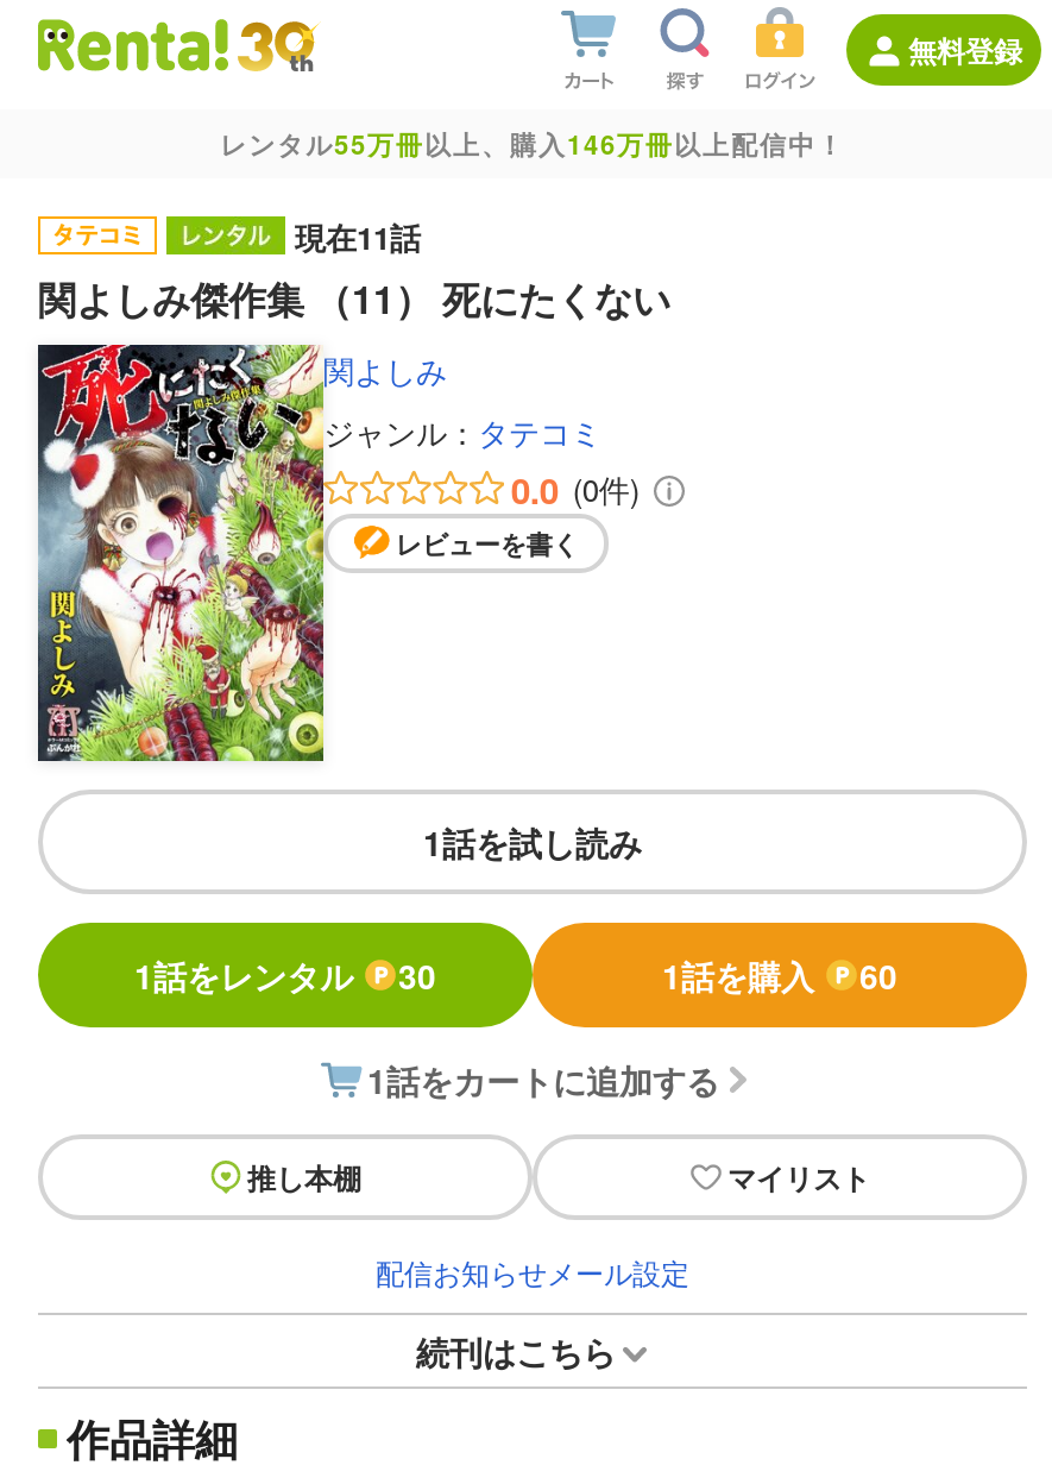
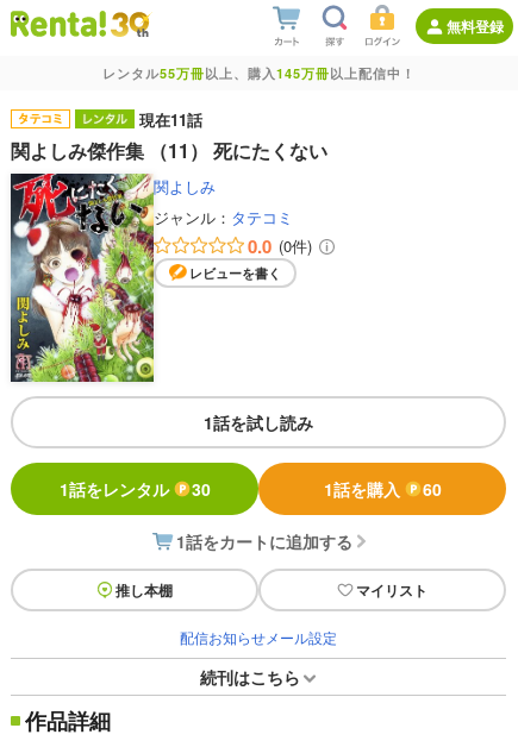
[220,126,845,162] レンタル55万冊以上、購入146万冊以上配信中！ -> [102,64,415,82] レンタル55万冊以上、購入145万冊以上配信中！

